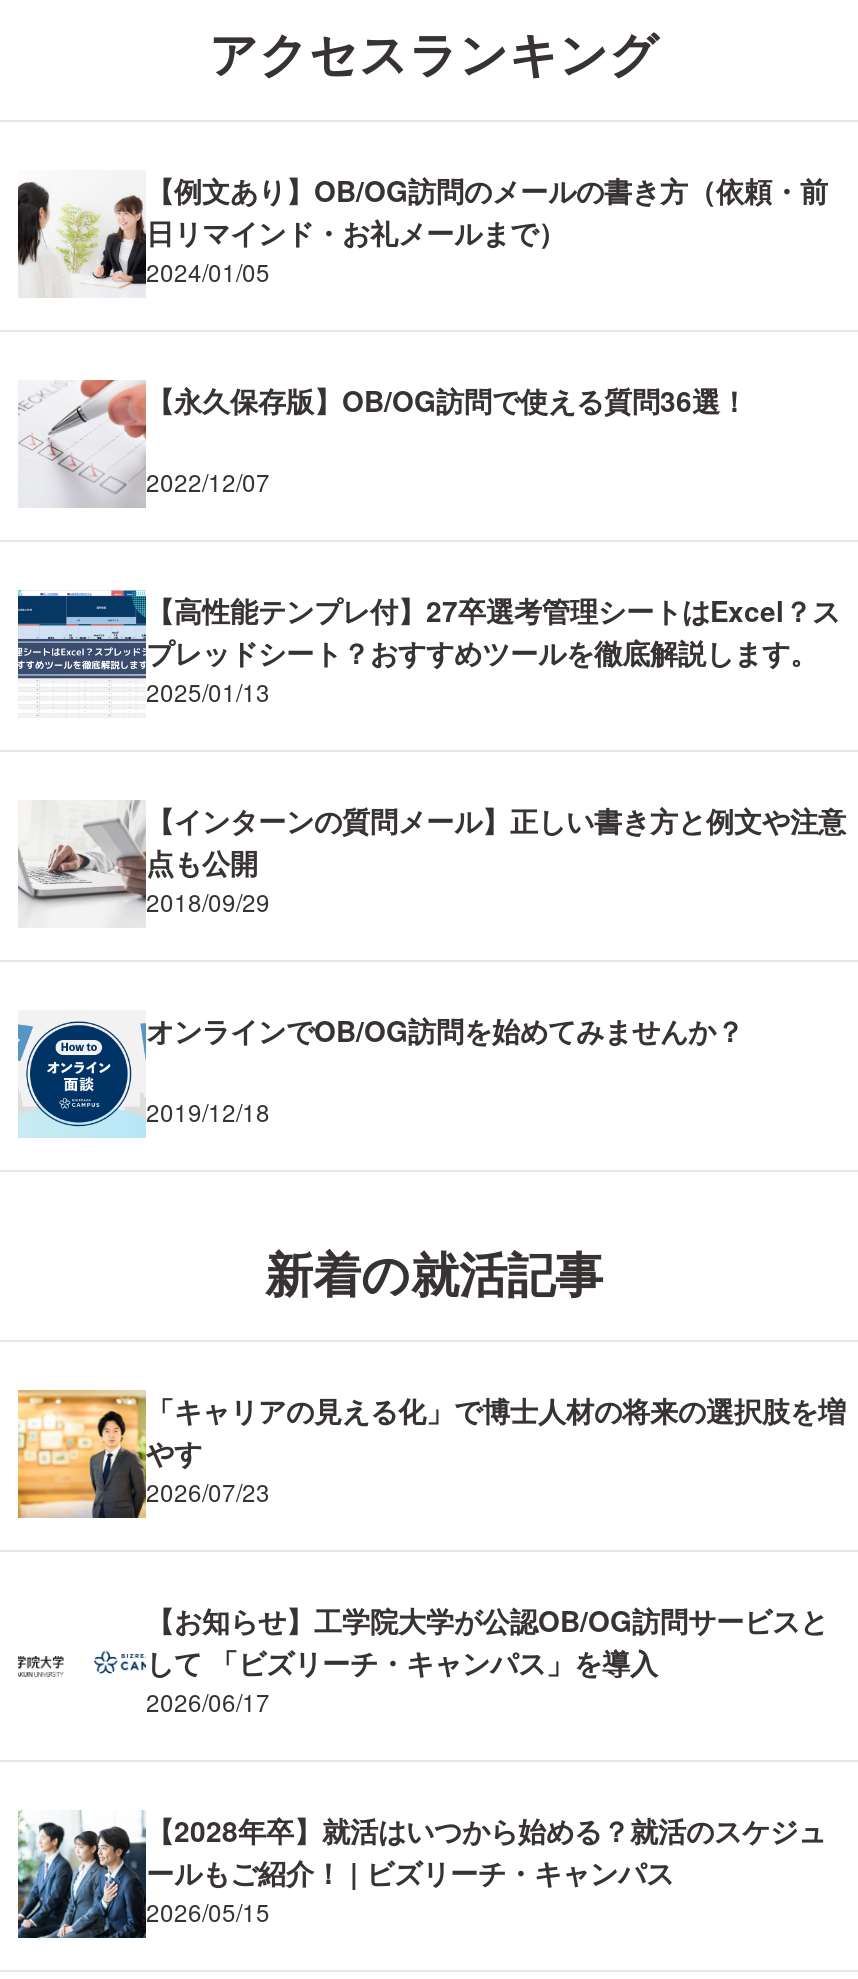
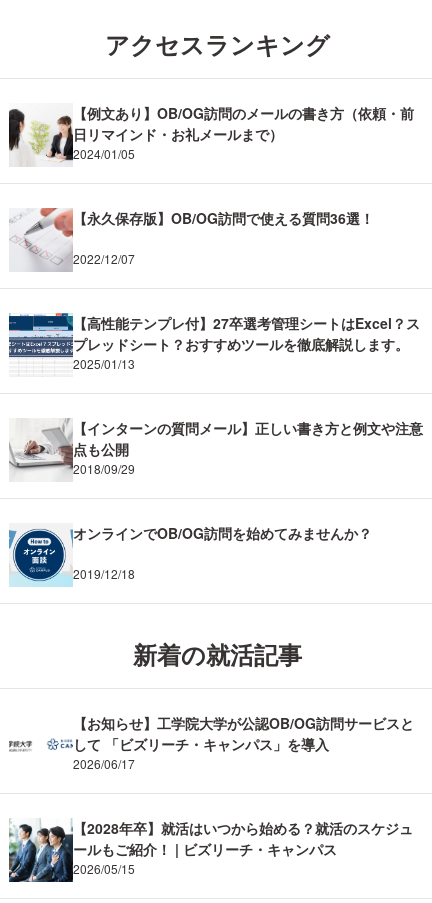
[16,1388,846,1520] [image] | 「キャリアの見える化」で博士人材の将来の選択肢を増 | やす | 2026/07/23 -> none

